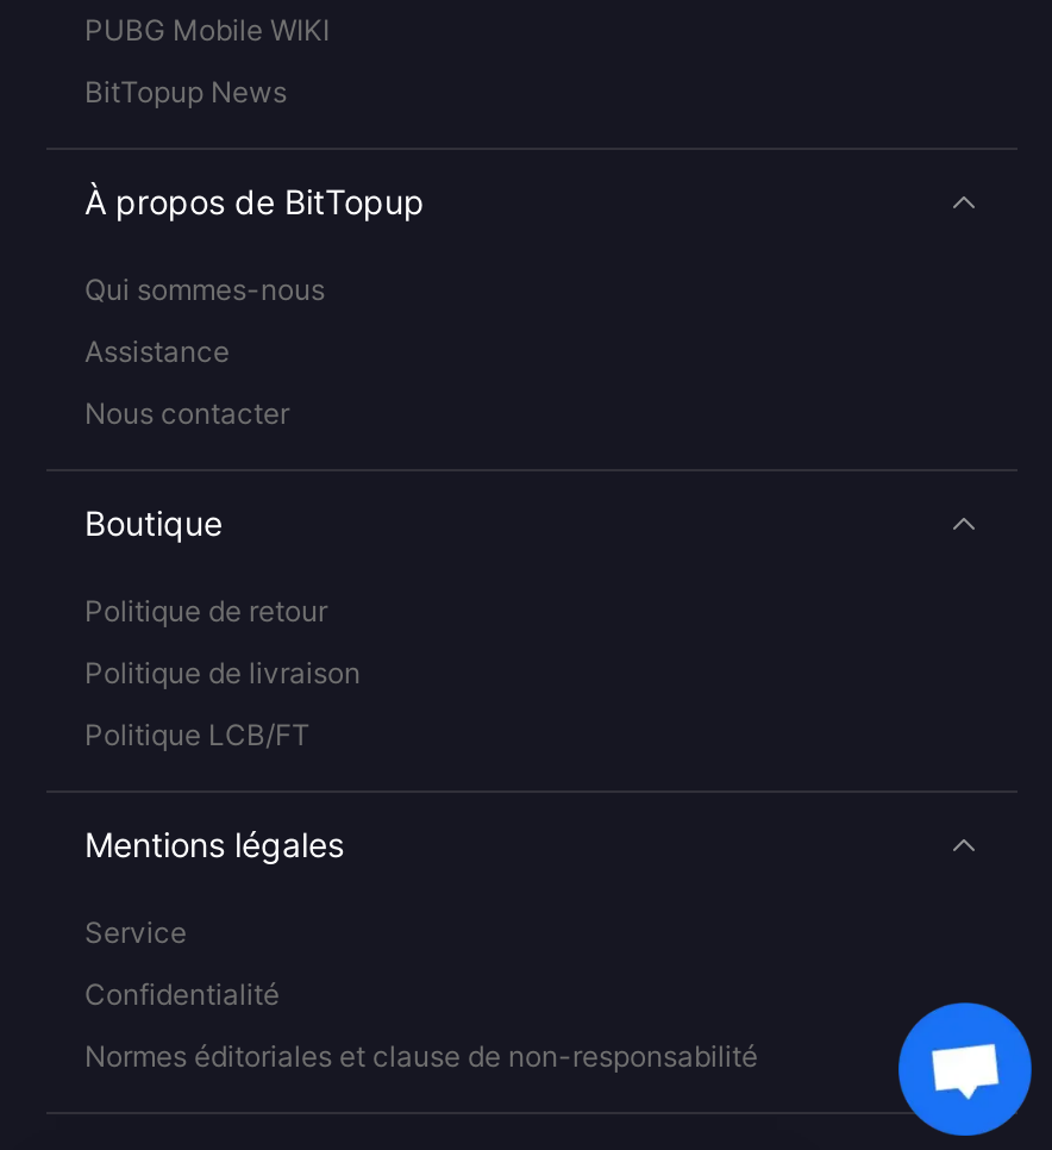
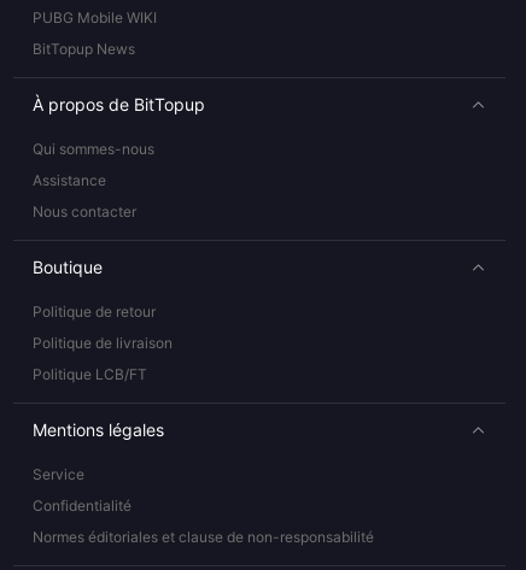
[896,1000,1034,1138] [image] -> none

